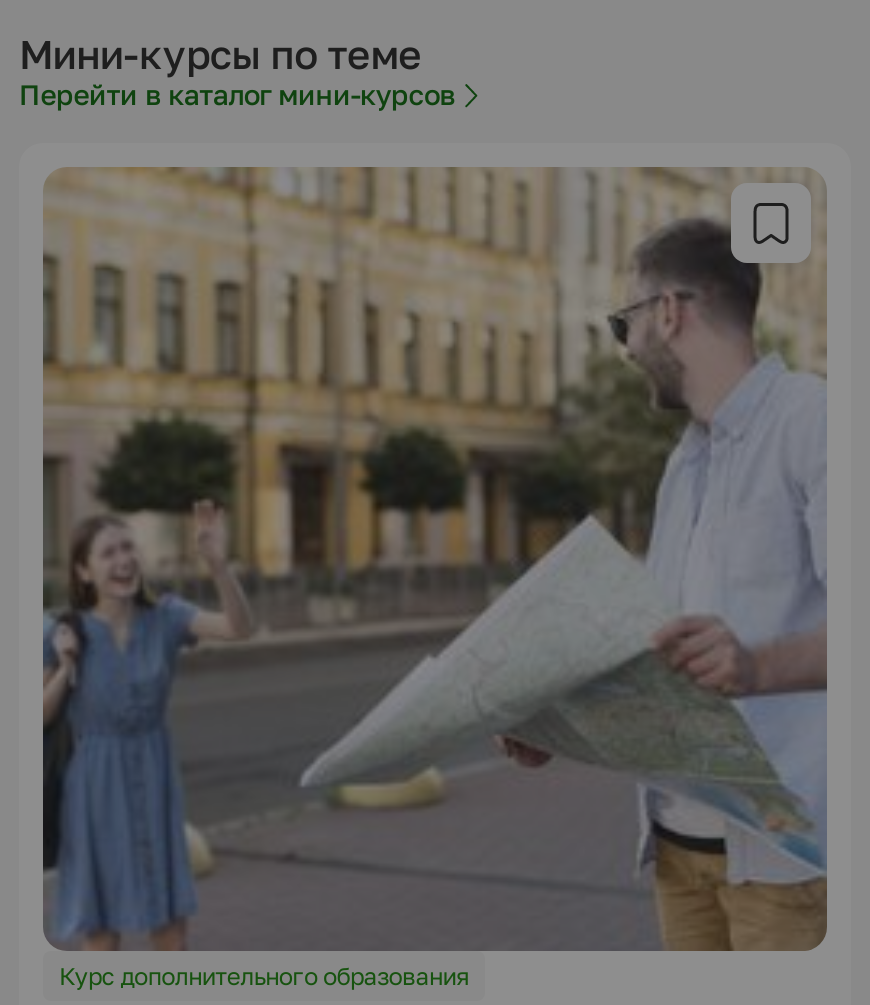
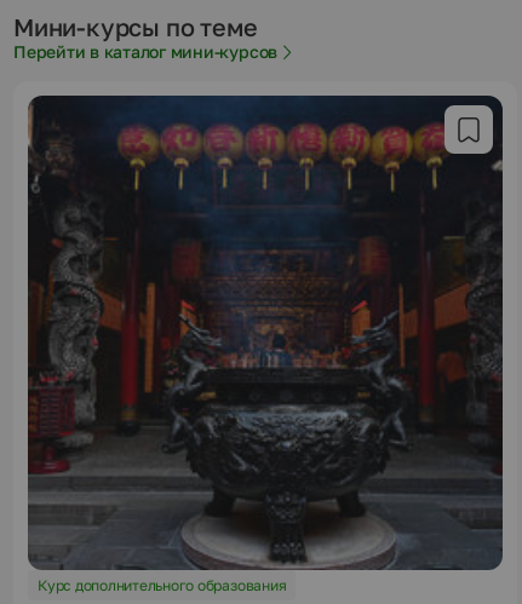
[41,165,829,953] [image] -> [27,94,504,571] [image]

